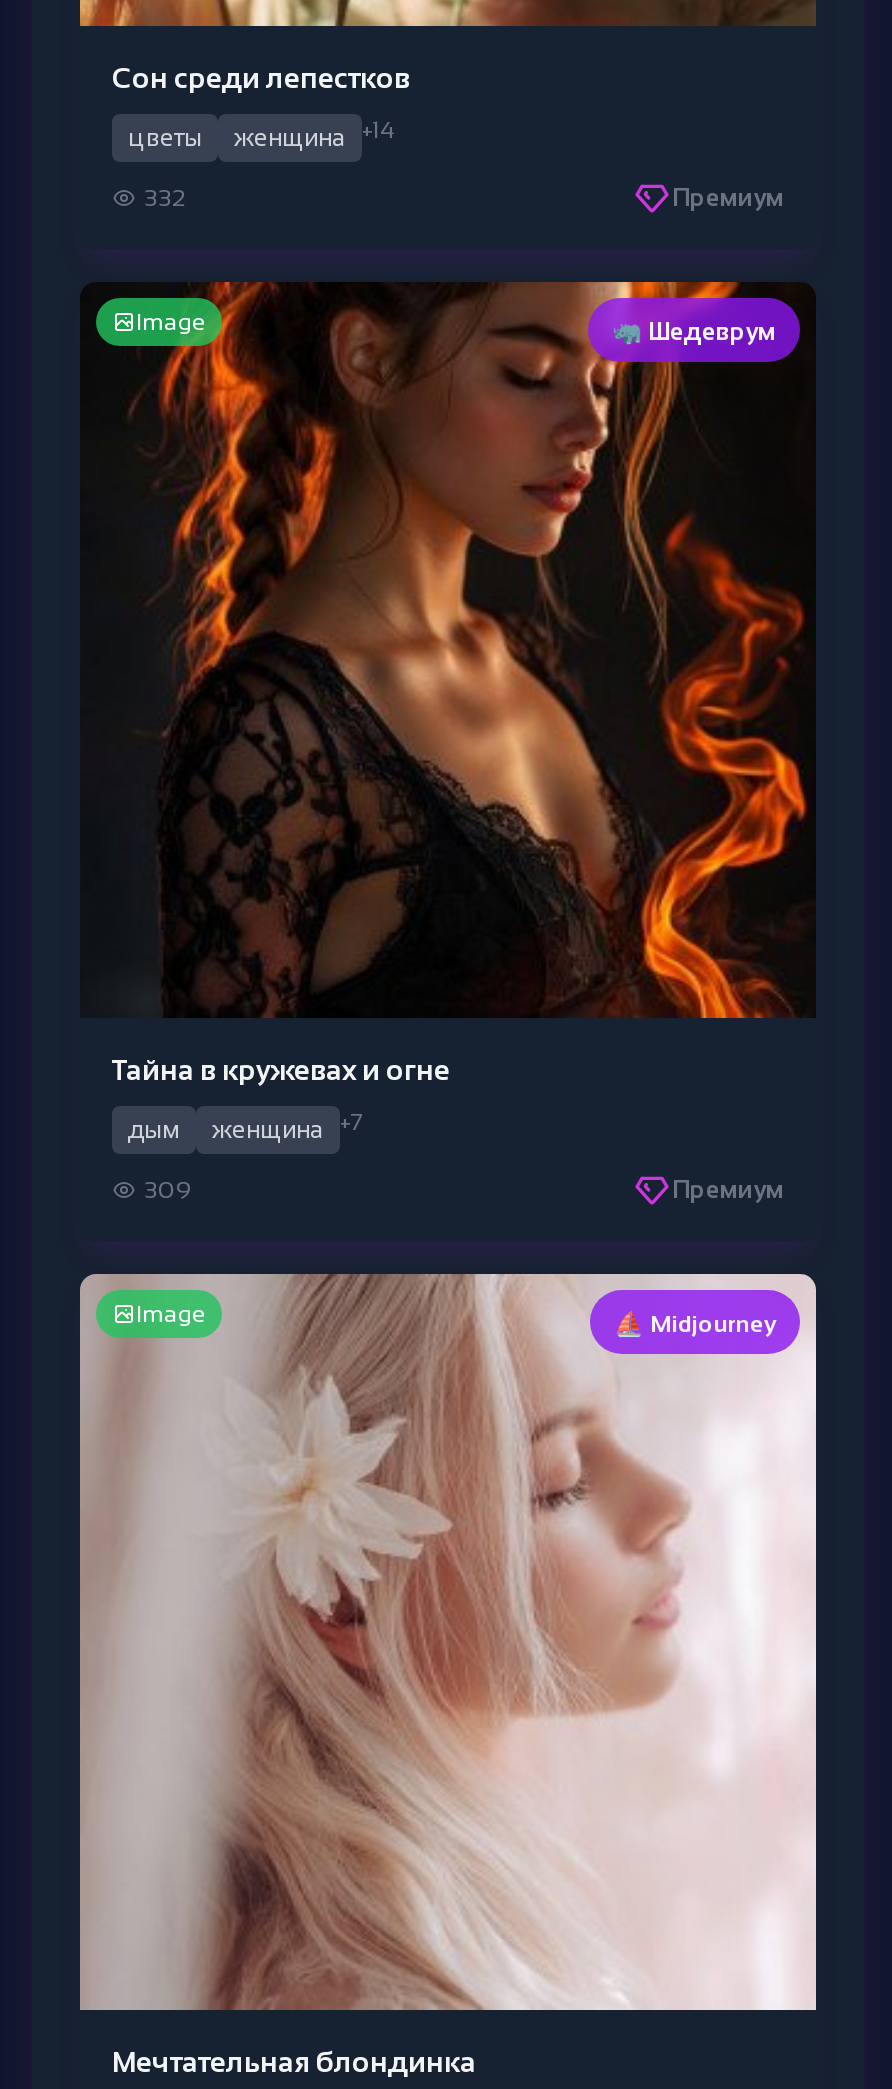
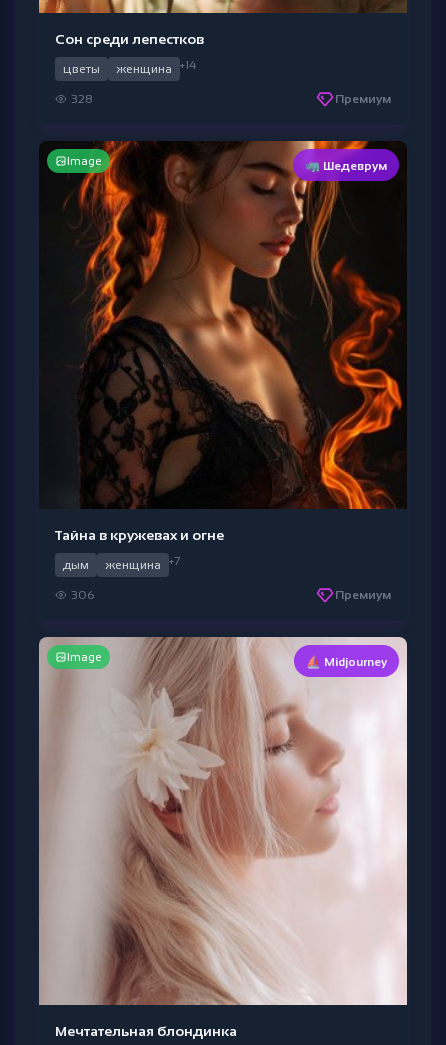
[144,184,186,212] 332 -> [71,92,93,106] 328
[144,1176,190,1204] 309 -> [71,588,94,602] 306

